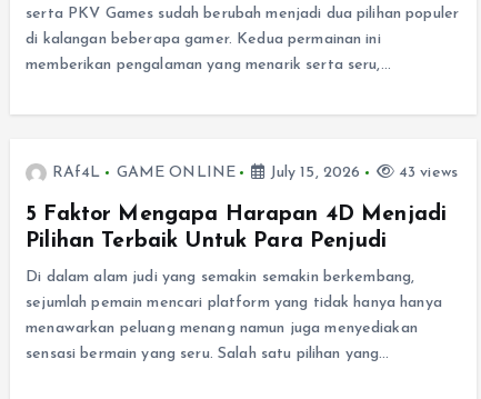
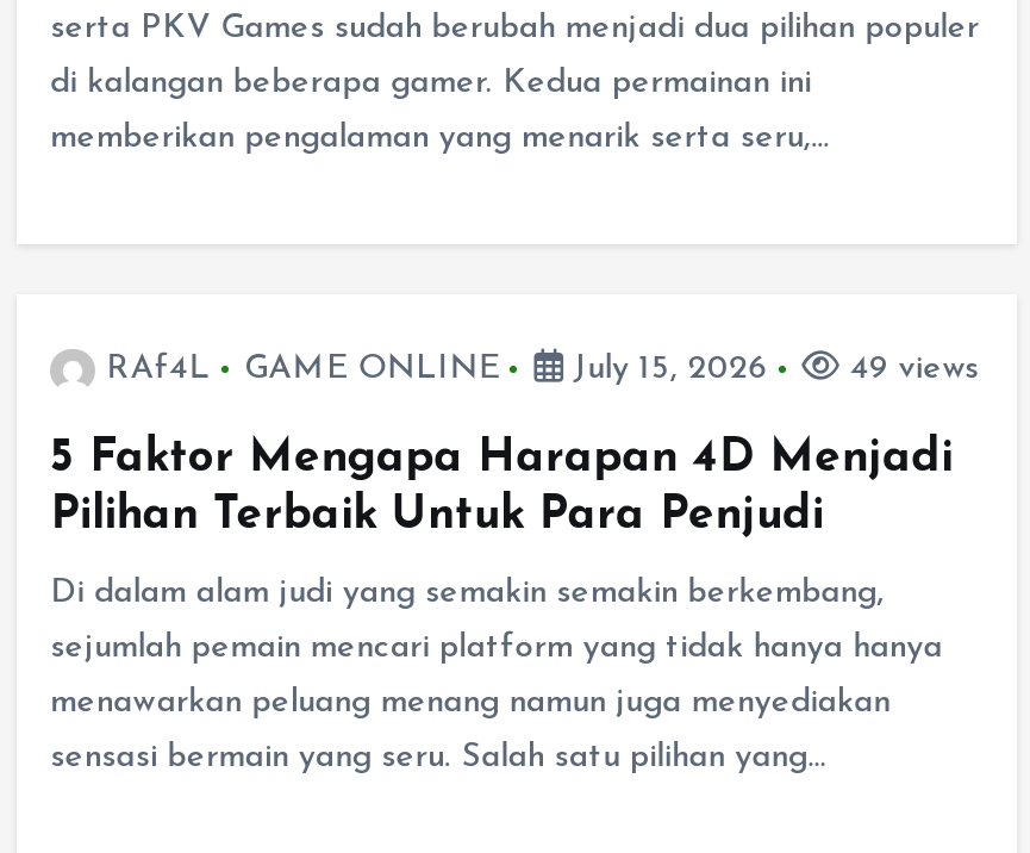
[394,164,458,181] 43 views -> [840,351,979,387] 49 views

